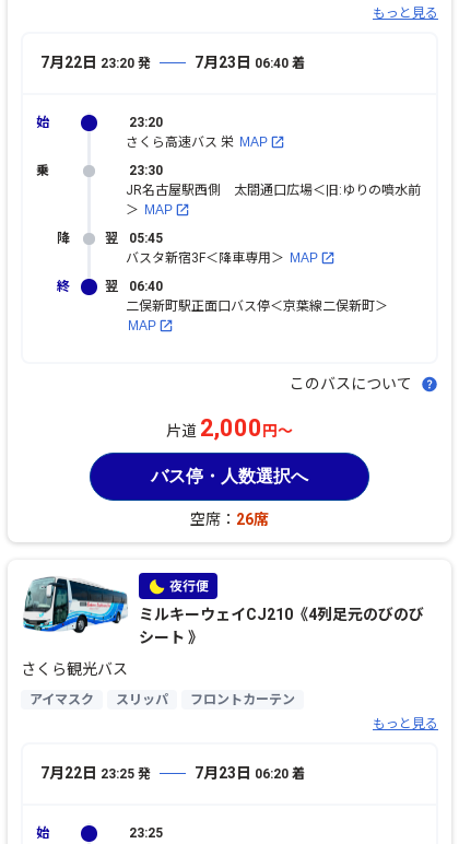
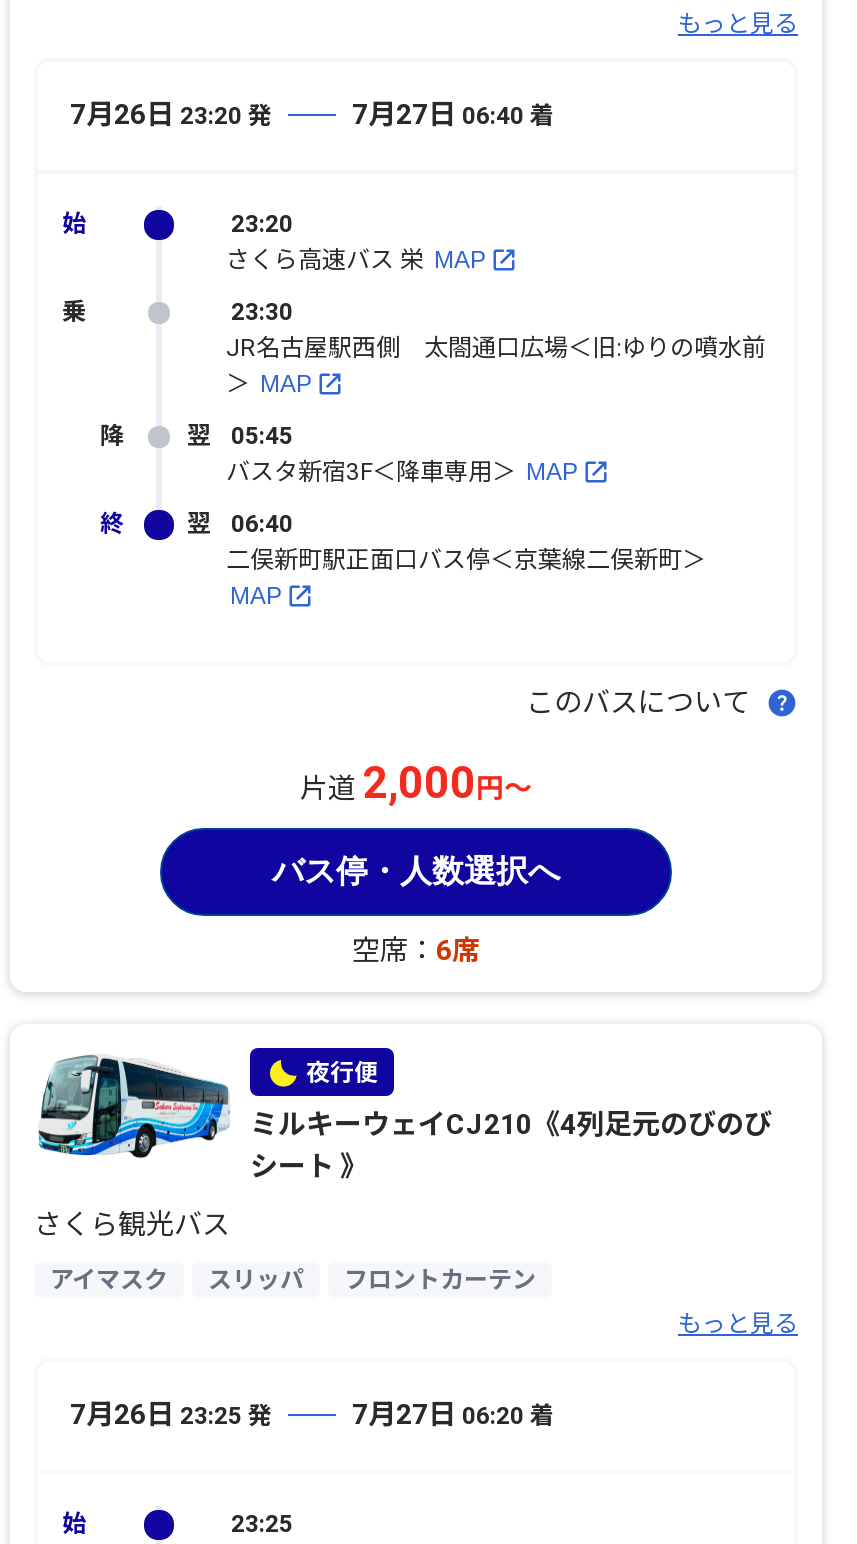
[40,54,151,71] 7月22日23:20発 -> [70,98,272,130] 7月26日23:20発
[195,54,305,71] 7月23日06:40着 -> [352,98,554,130] 7月27日06:40着
[190,511,269,528] 空席：26席 -> [352,934,480,966] 空席：6席
[40,764,151,782] 7月22日23:25発 -> [70,1398,272,1430] 7月26日23:25発
[195,764,305,782] 7月23日06:20着 -> [352,1398,554,1430] 7月27日06:20着

